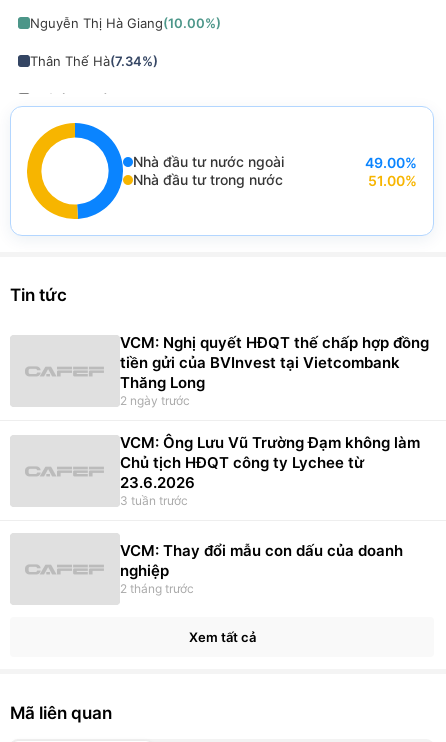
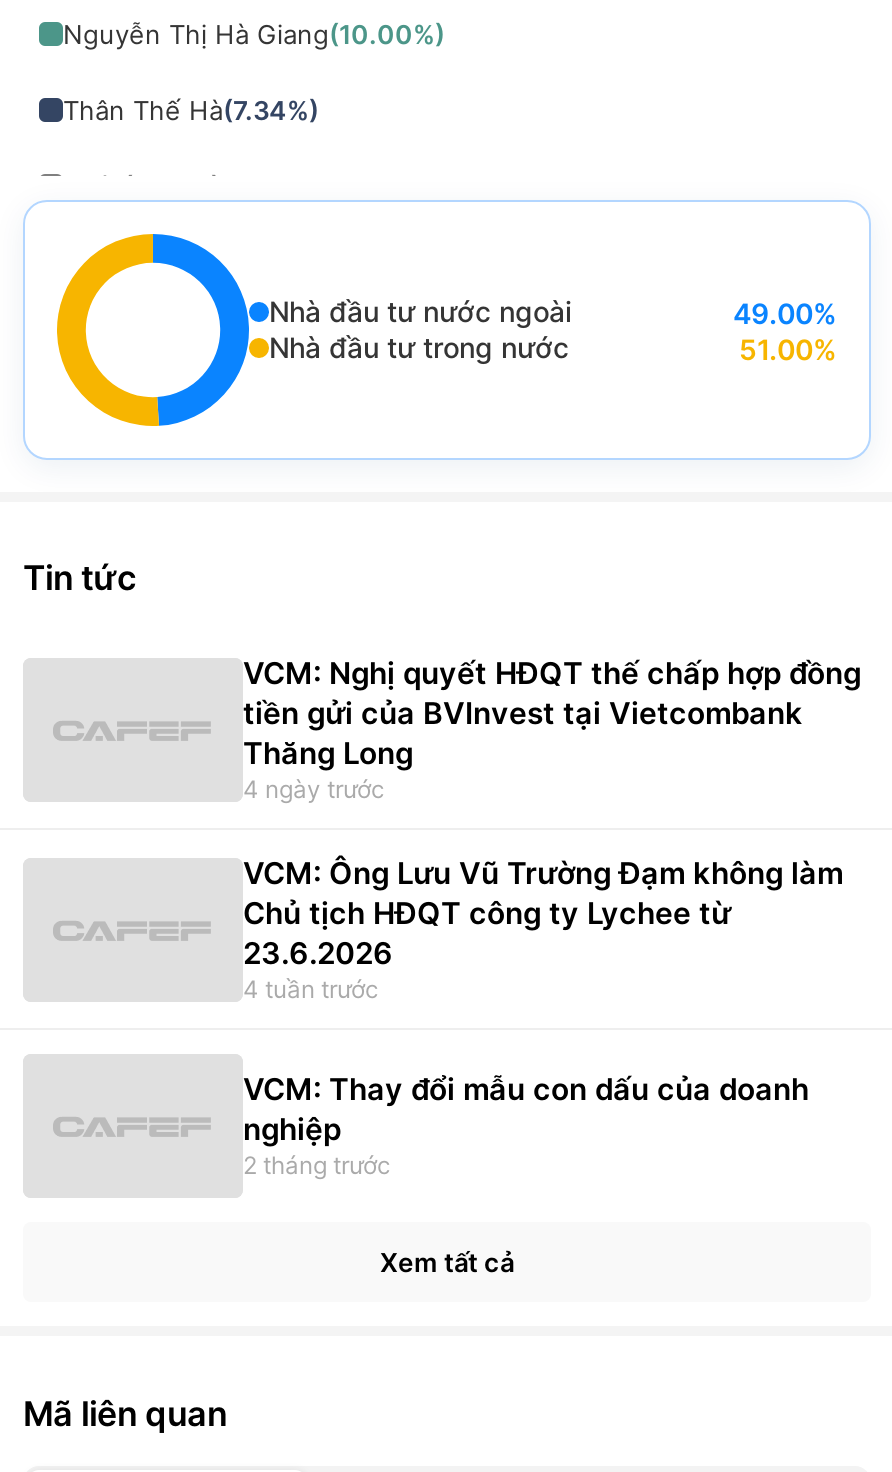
[120,393,190,408] 2 ngày trước -> [243,775,385,805] 4 ngày trước
[120,493,188,508] 3 tuần trước -> [243,975,379,1005] 4 tuần trước

